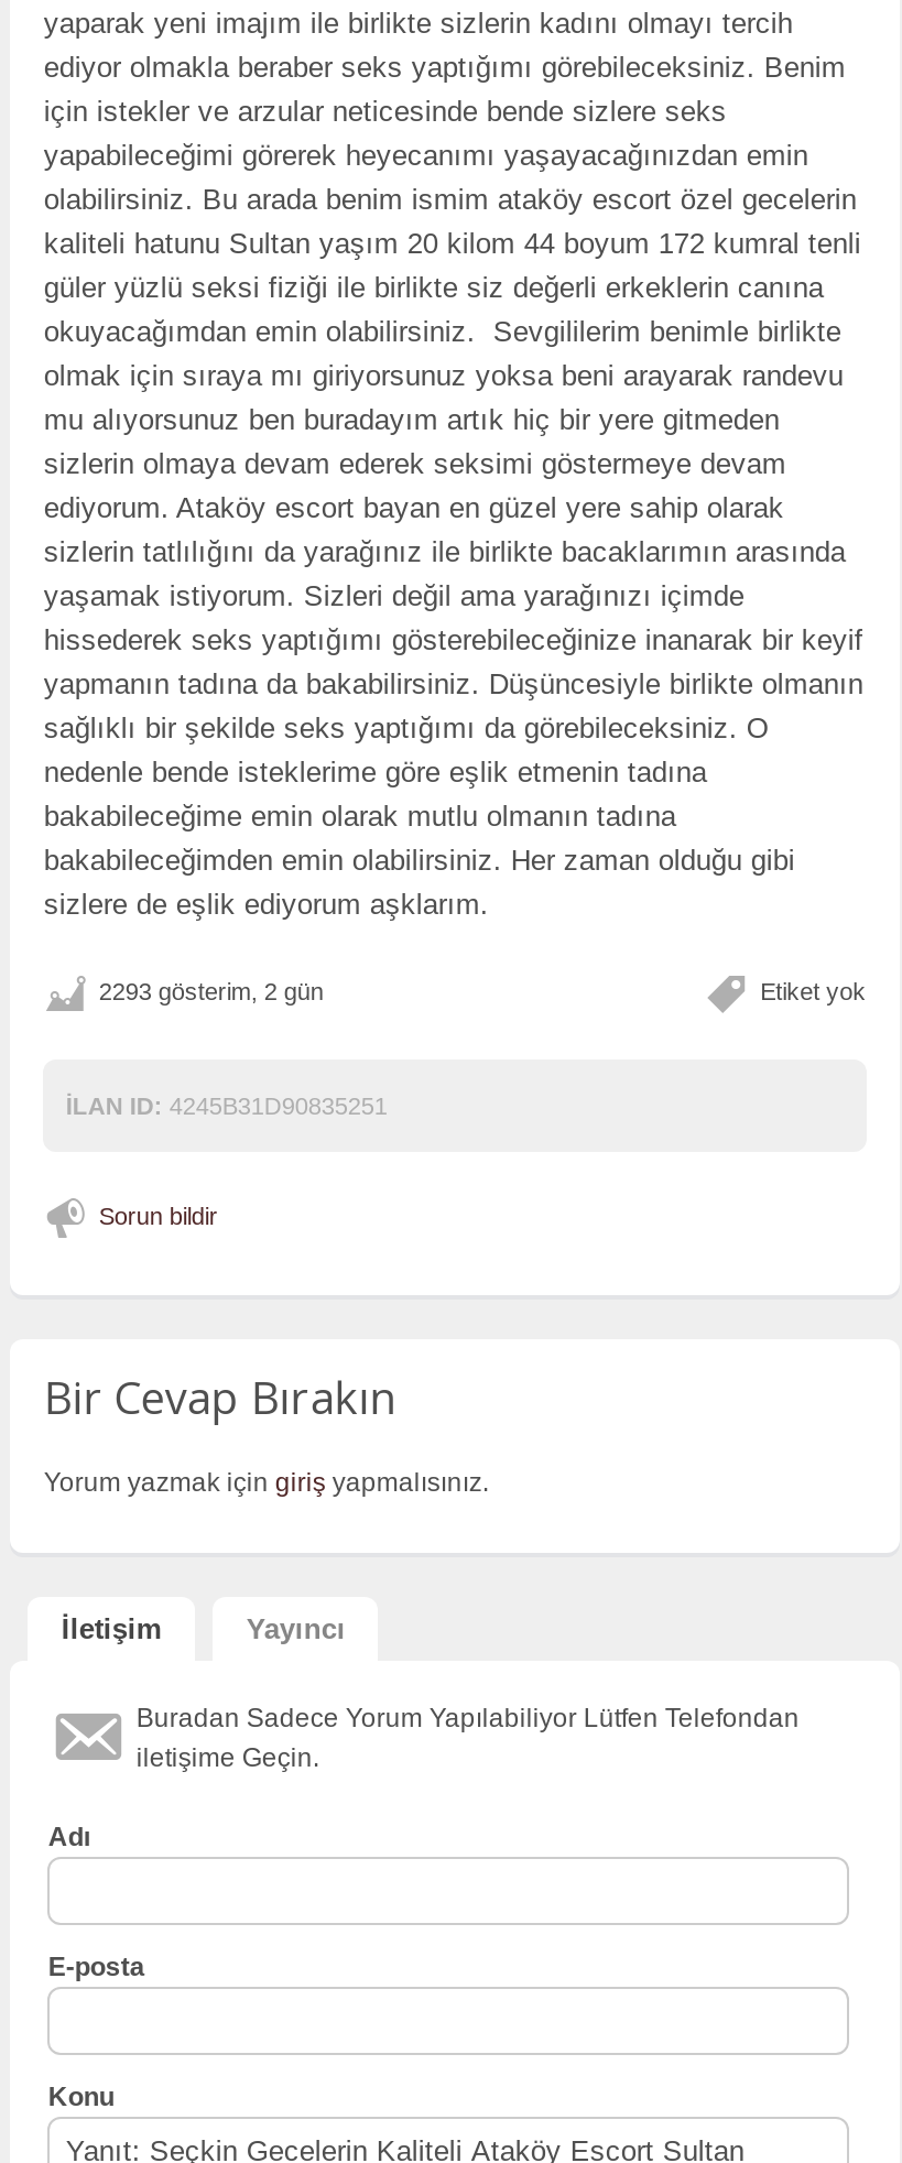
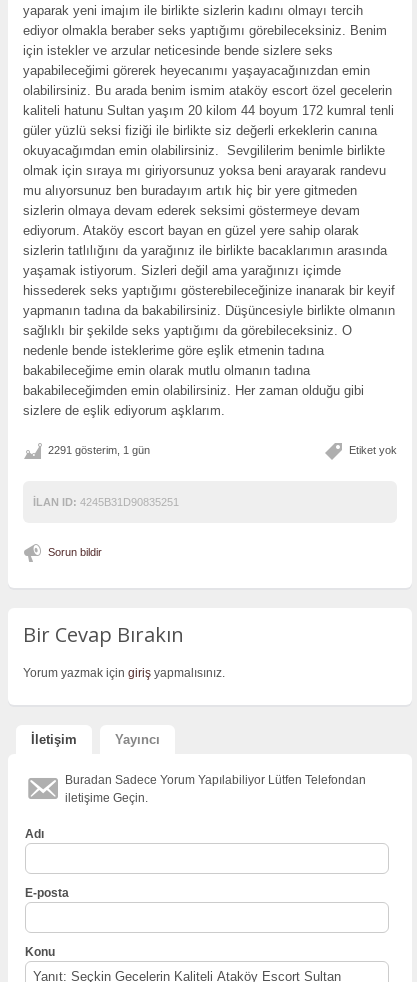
[99,979,324,1005] 2293 gösterim, 2 gün -> [48,444,150,456] 2291 gösterim, 1 gün

